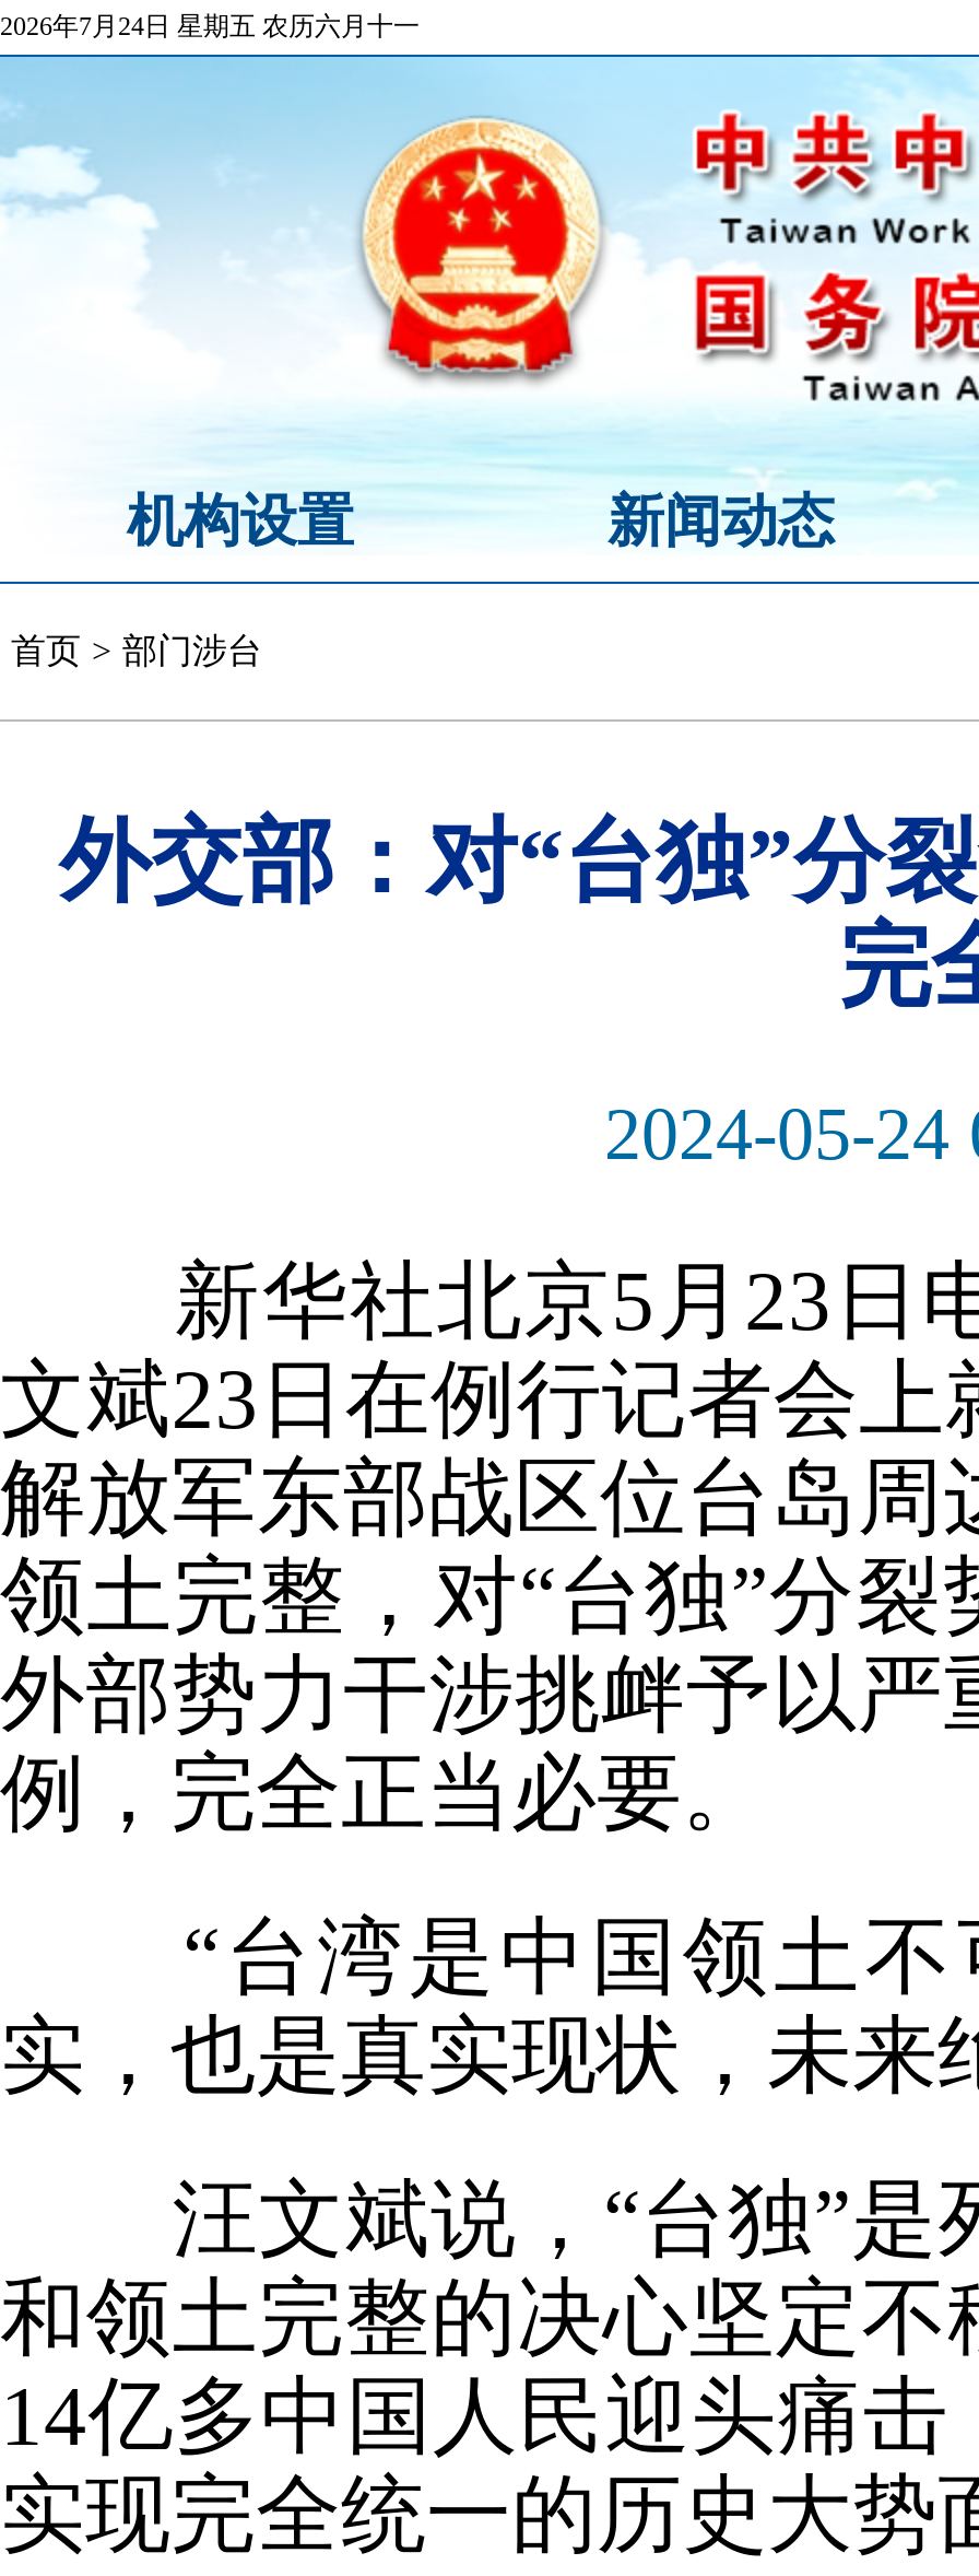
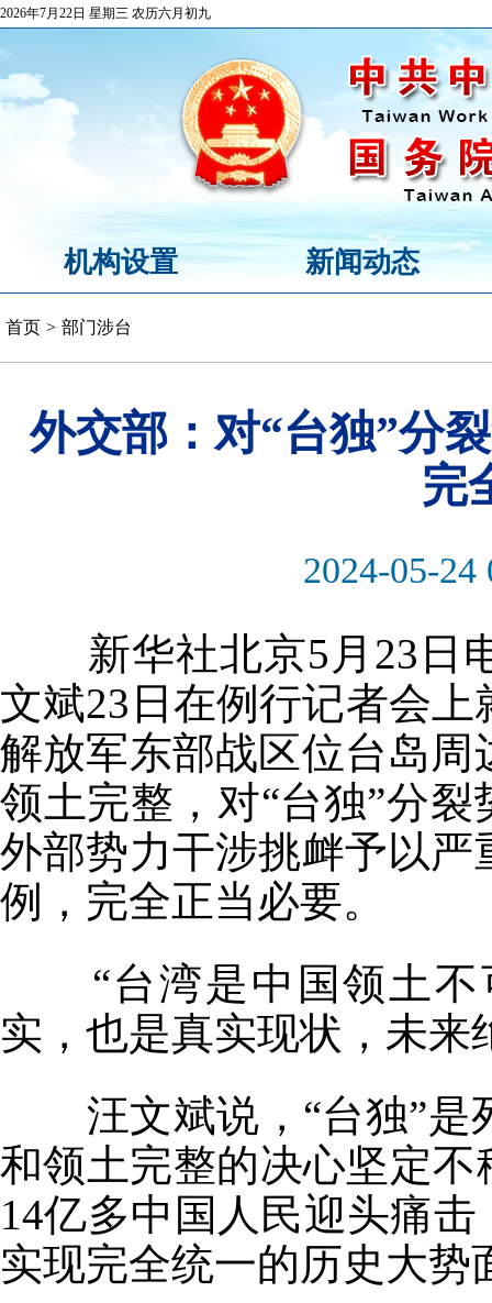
[0,11,420,42] 2026年7月24日 星期五 农历六月十一 -> [0,5,211,21] 2026年7月22日 星期三 农历六月初九

